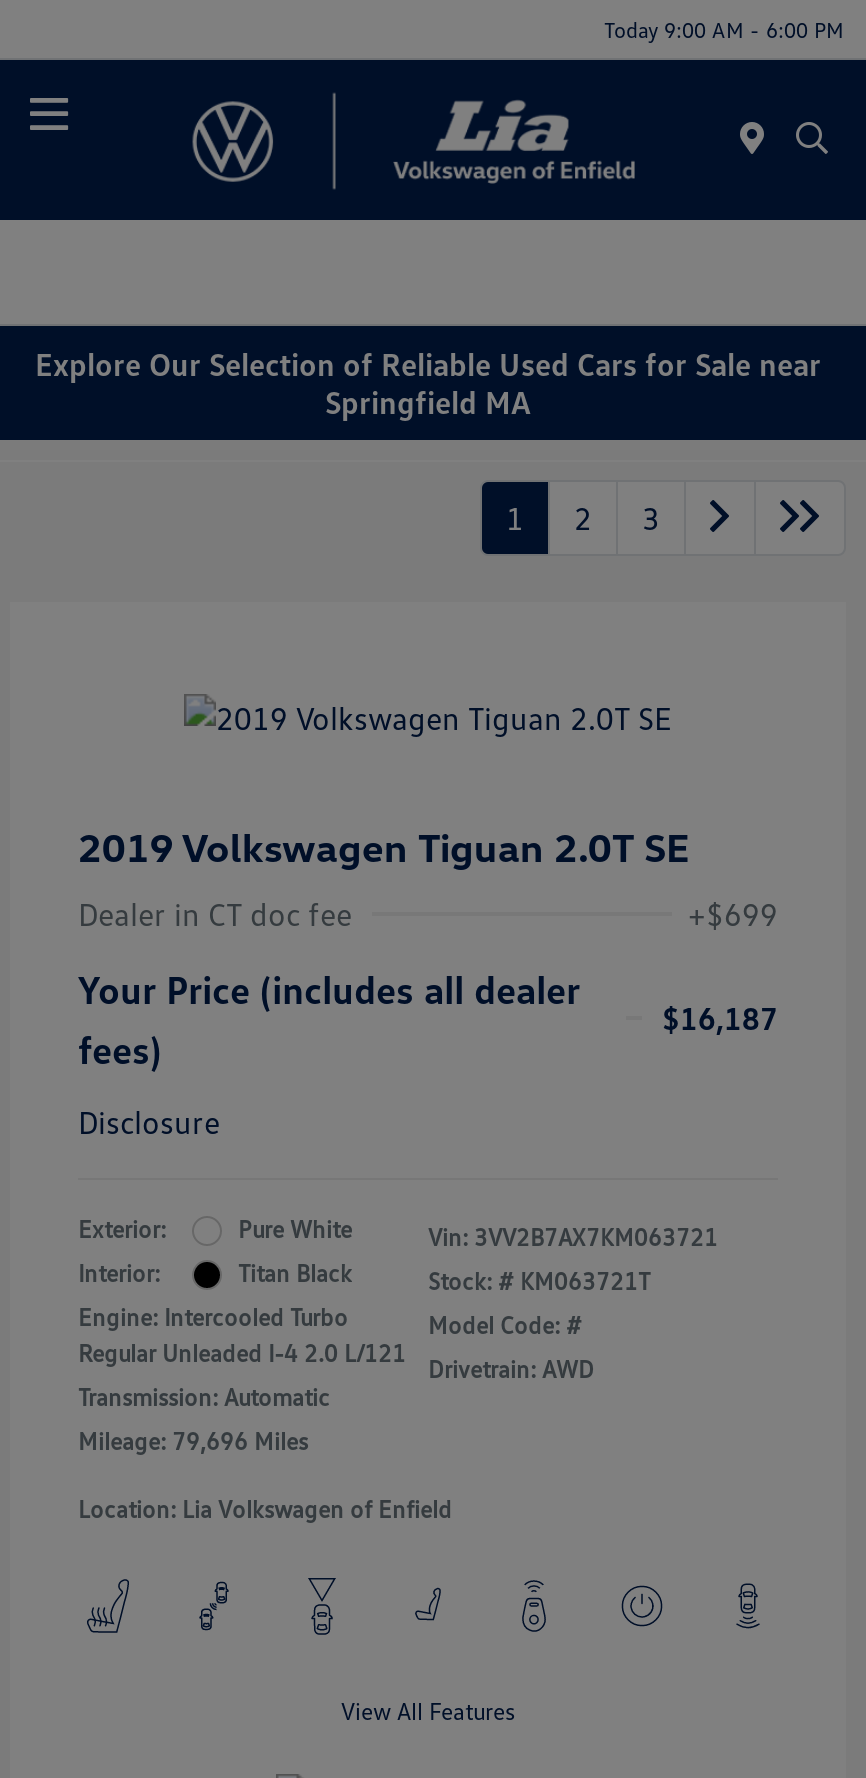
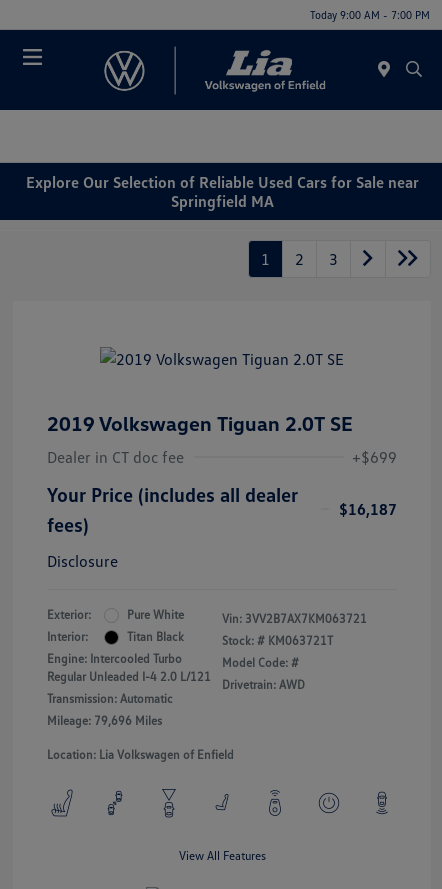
[604,15,844,41] Today 9:00 AM - 6:00 PM -> [310,7,430,20] Today 9:00 AM - 7:00 PM

